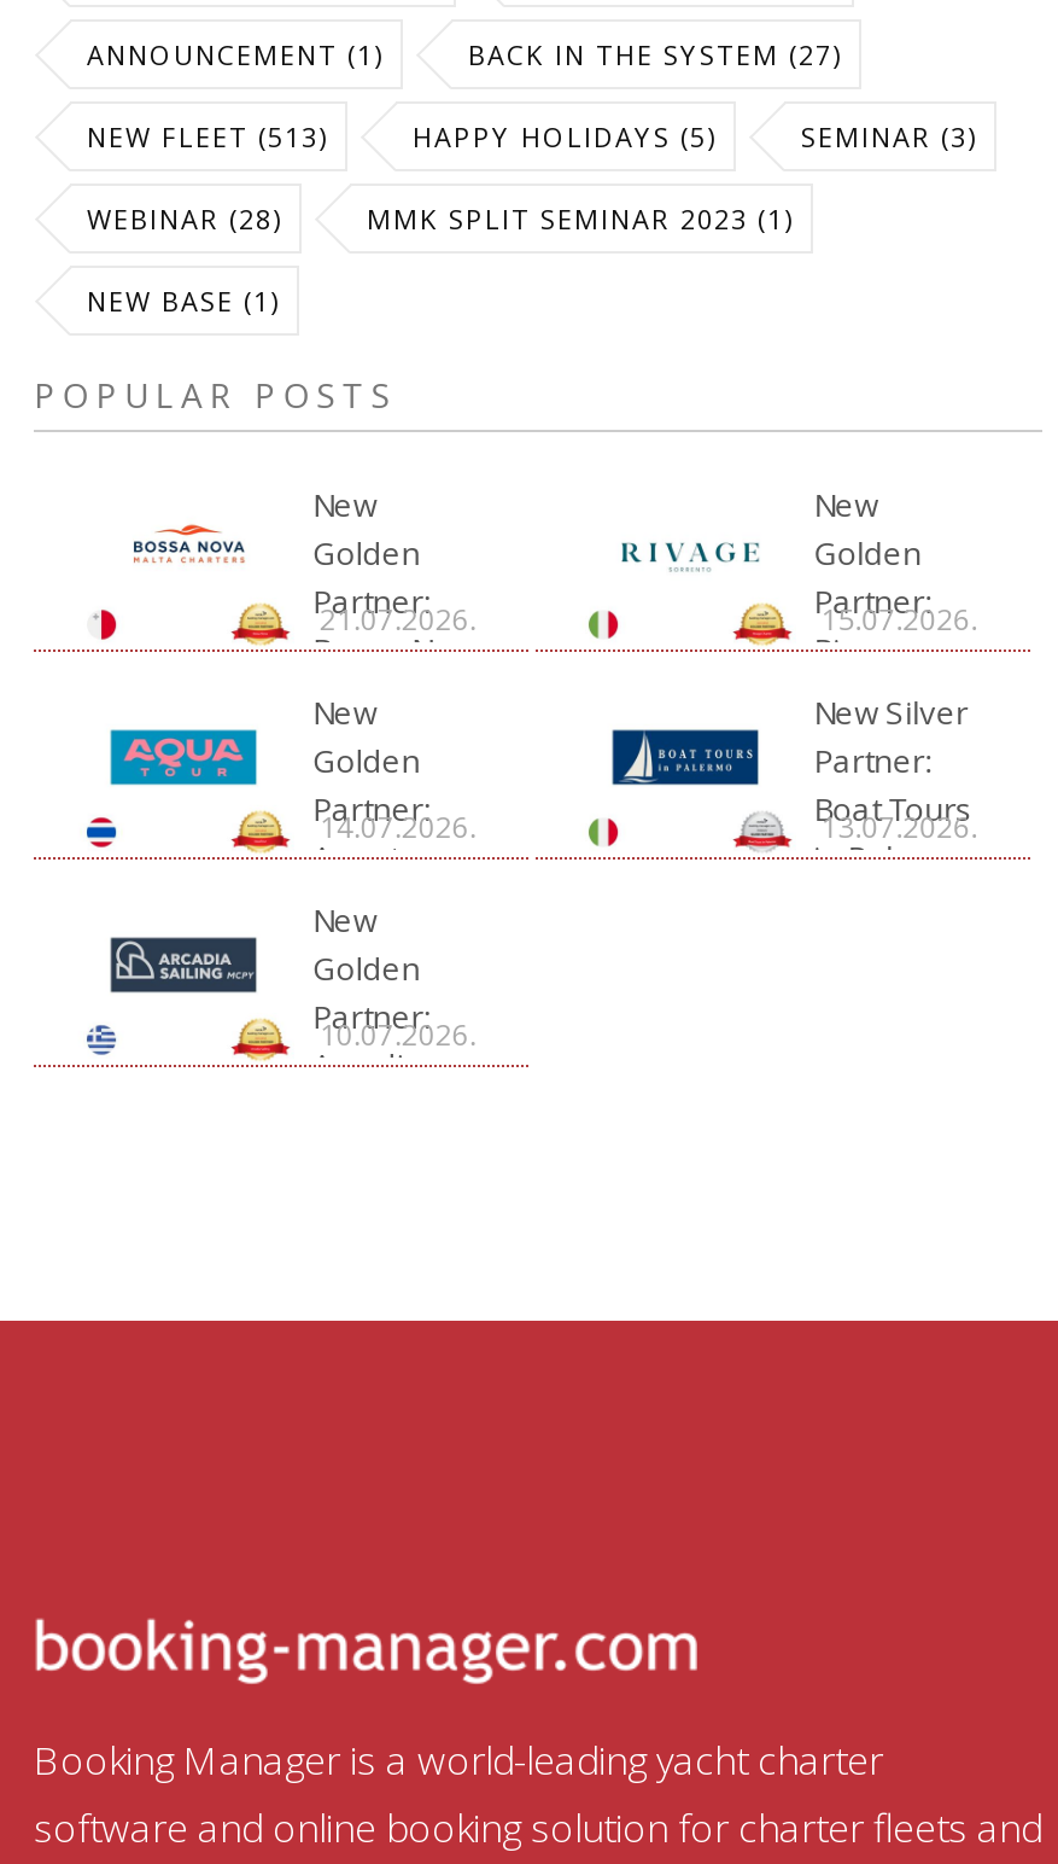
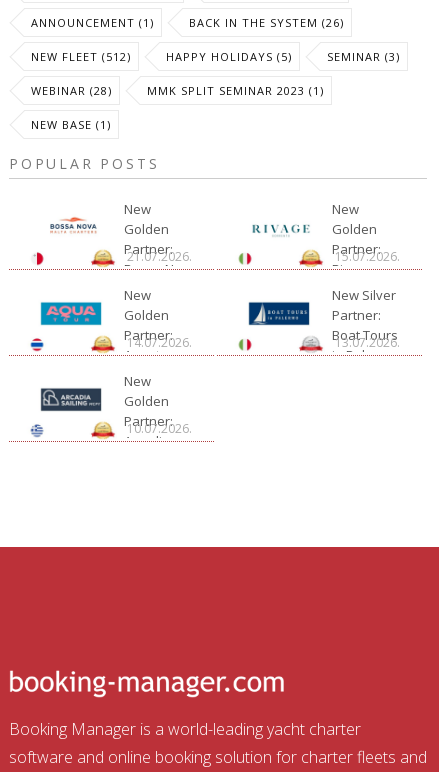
[468,36,842,72] BACK IN THE SYSTEM (27) -> [189,15,344,30] BACK IN THE SYSTEM (26)
[87,118,328,155] NEW FLEET (513) -> [31,49,131,64] NEW FLEET (512)

